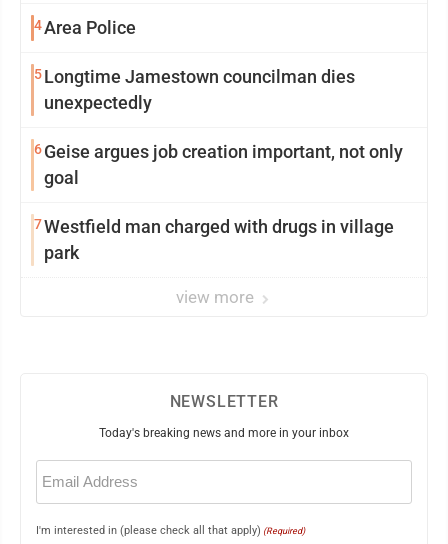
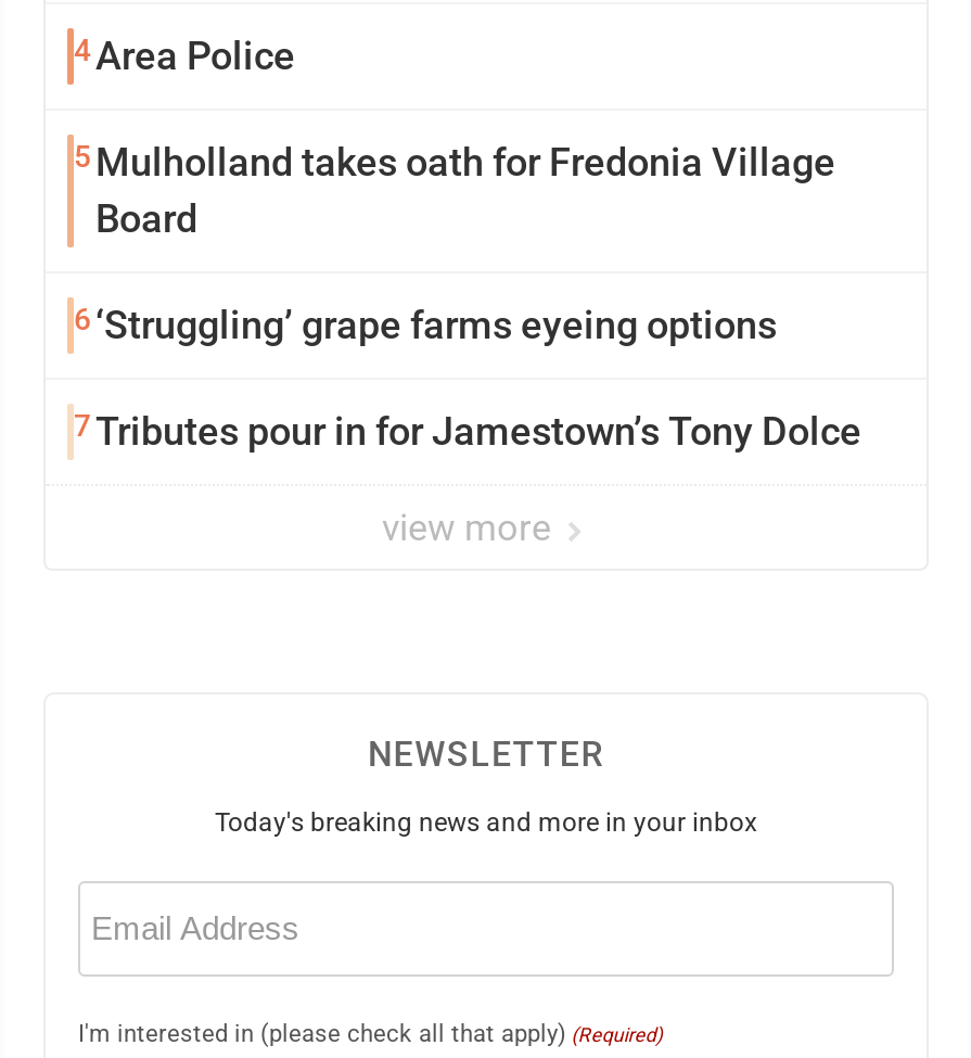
[34,66,355,113] 5 Longtime Jamestown councilman dies | unexpectedly -> [74,139,835,241] 5 Mulholland takes oath for Fredonia Village | Board
[34,141,403,188] 6 Geise argues job creation important, not only | goal -> [74,302,777,347] 6 ‘Struggling’ grape farms eyeing options
[34,216,394,263] 7 Westfield man charged with drugs in village | park -> [74,408,861,454] 7 Tributes pour in for Jamestown’s Tony Dolce

